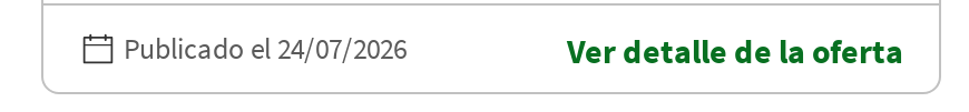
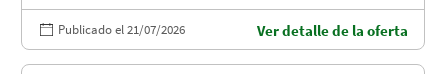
[124,31,407,69] Publicado el 24/07/2026 -> [58,21,185,38] Publicado el 21/07/2026

